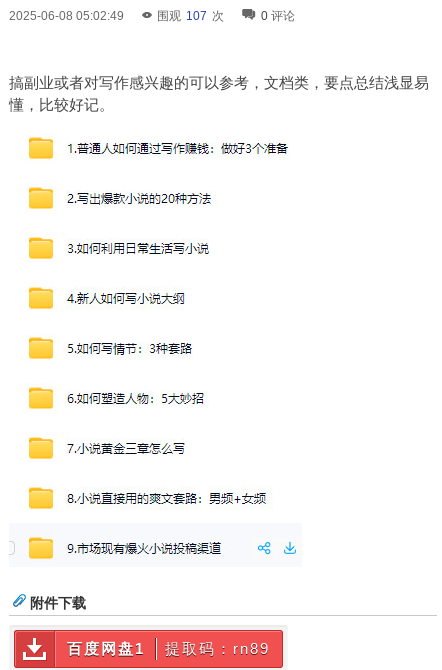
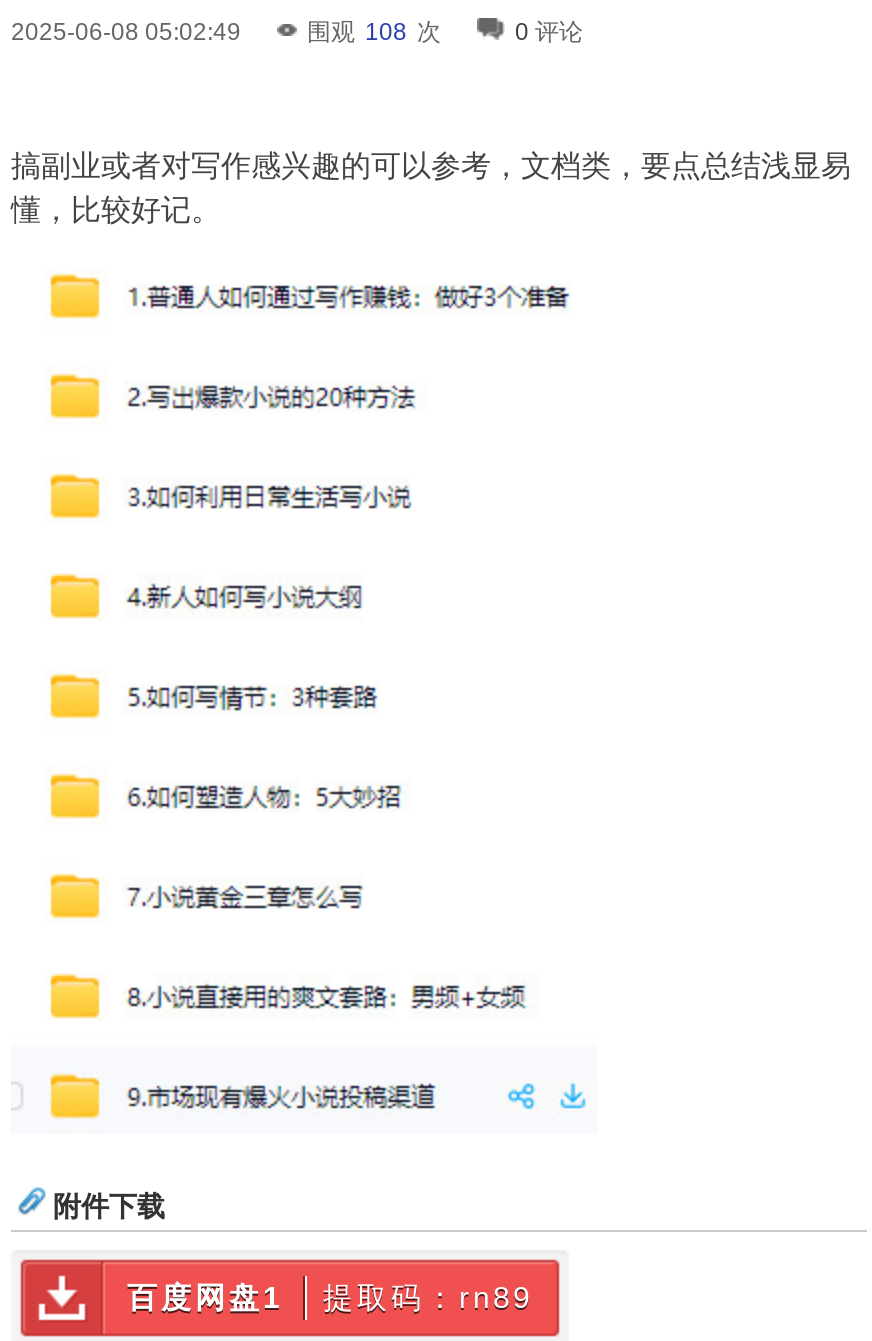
[157,9,224,23] 围观 107 次 -> [307,18,441,46] 围观 108 次

